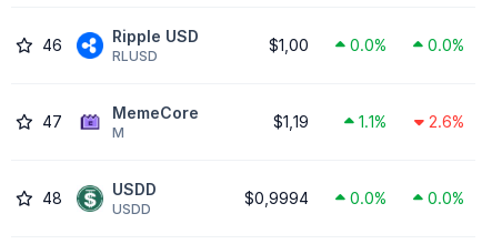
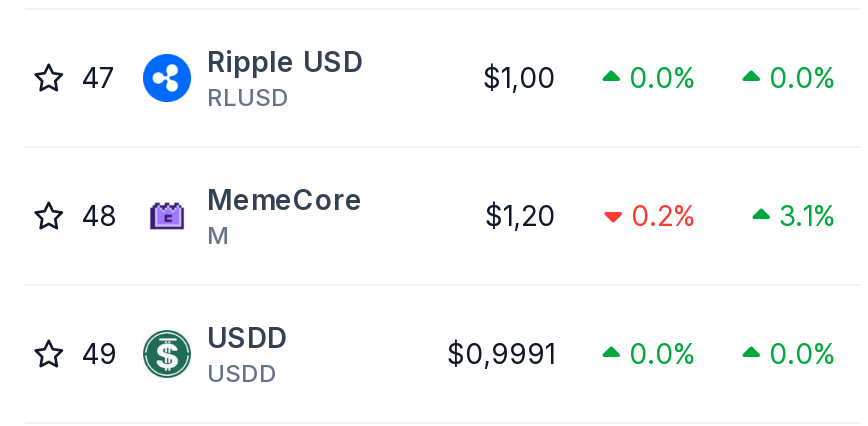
[42,35,62,54] 46 -> [81,60,117,94] 47
[42,112,62,131] 47 -> [81,198,117,232] 48
[273,112,309,131] $1,19 -> [485,198,555,232] $1,20
[359,112,386,131] 1.1% -> [631,198,695,232] 0.2%
[429,112,464,131] 2.6% -> [779,198,835,232] 3.1%
[42,189,62,207] 48 -> [81,336,117,370] 49
[244,189,309,207] $0,9994 -> [447,336,555,370] $0,9991

